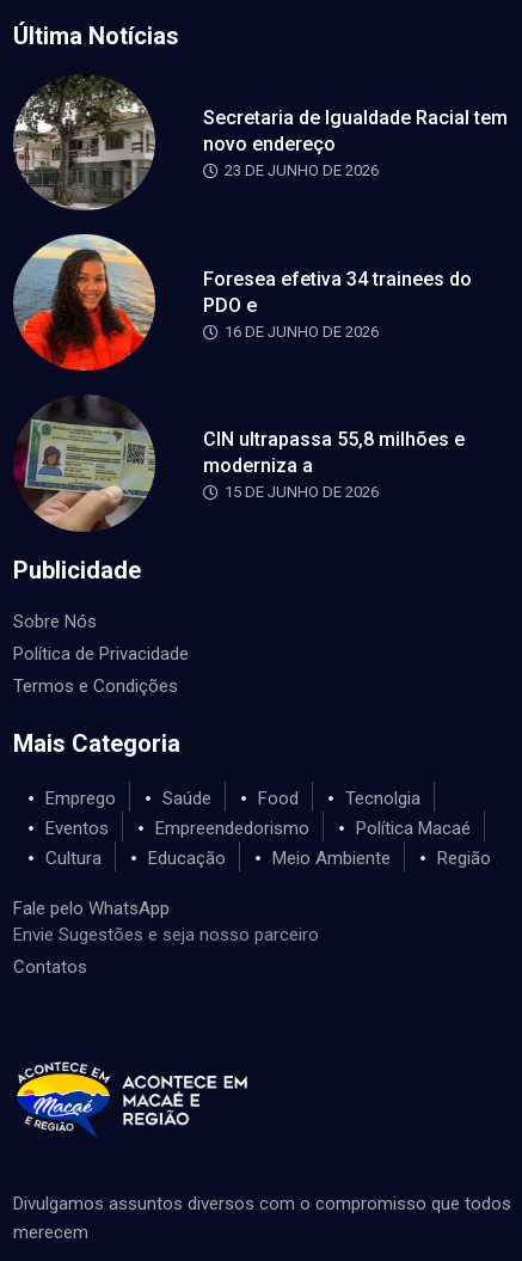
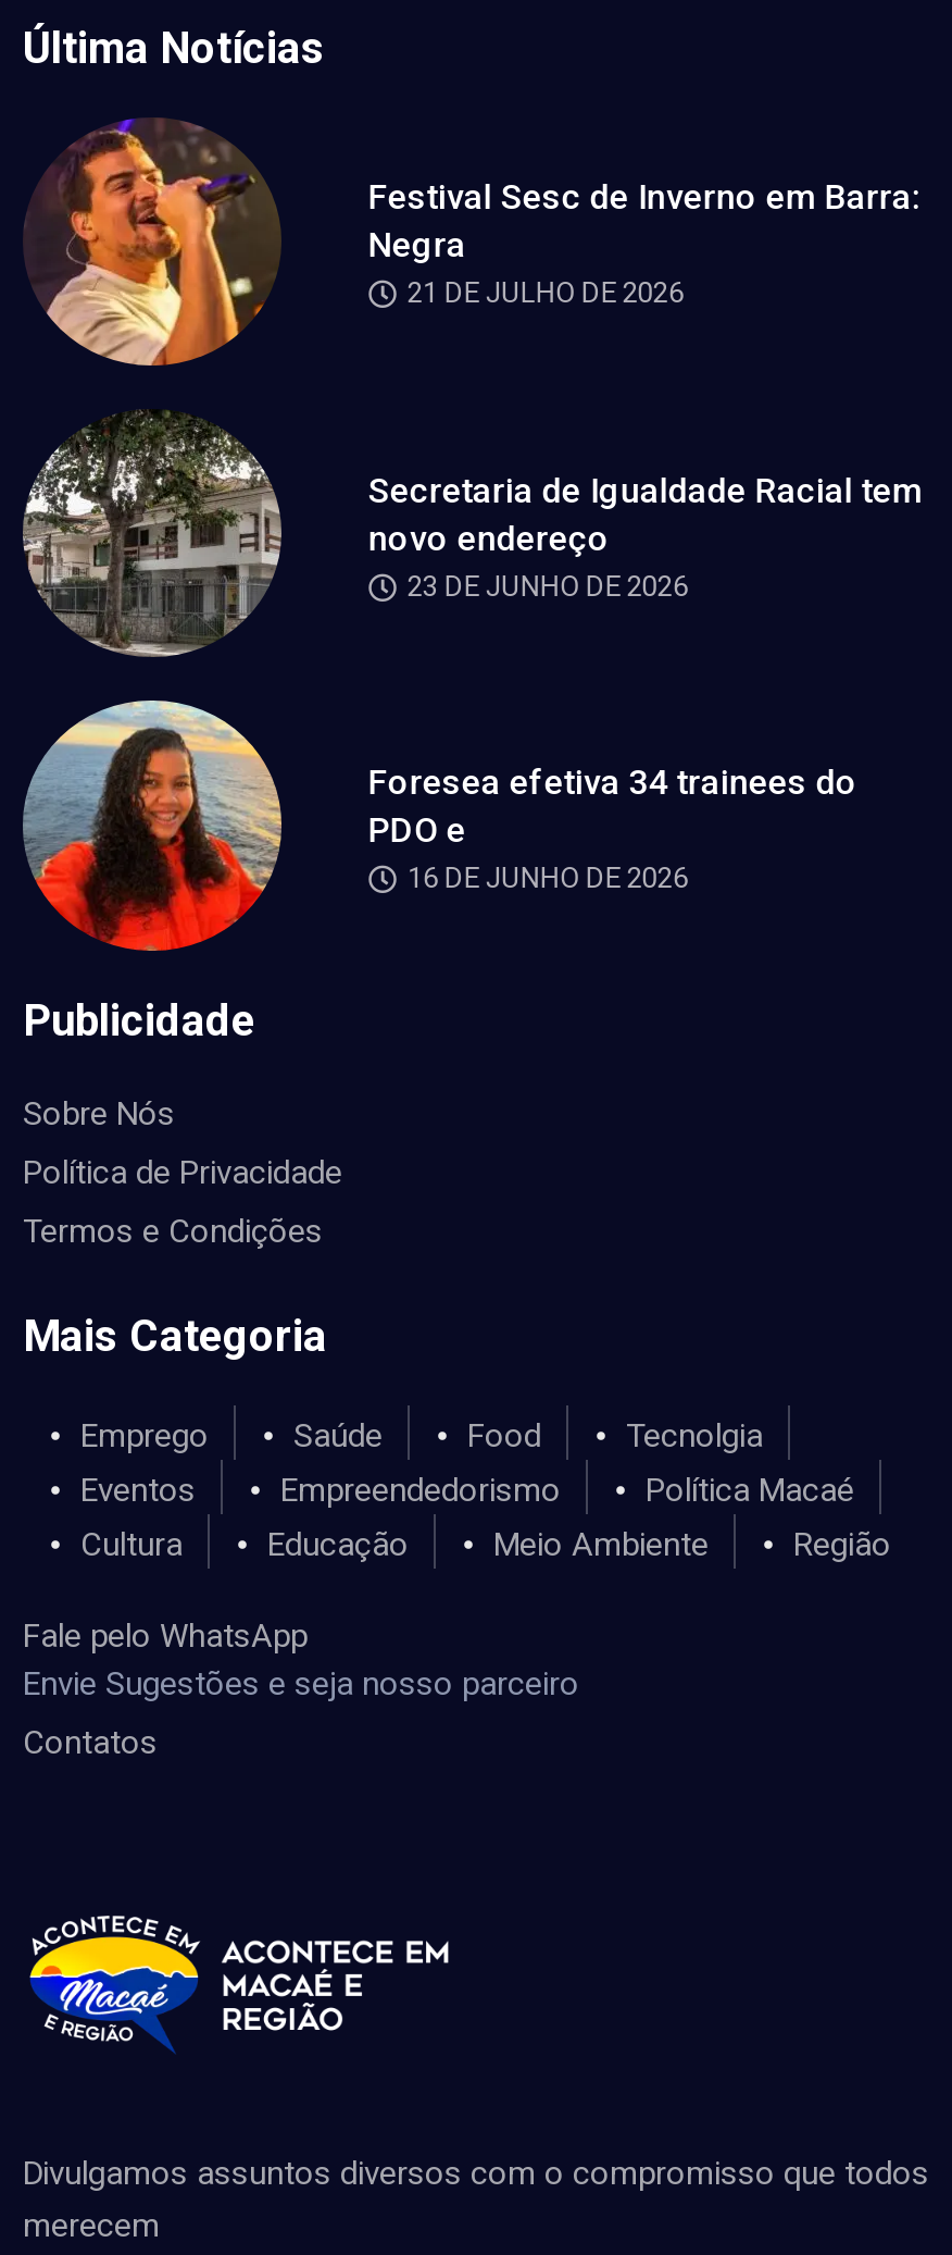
none -> [25,117,920,368] [image] | Festival Sesc de Inverno em Barra: | Negra | 21 DE JULHO DE 2026
moved [12,73,507,340] -> [21,407,922,894]: [image] | Secretaria de Igualdade Racial tem | novo endereço | 23 DE JUNHO DE 2026 | Foresea efetiva 34 trainees do | PDO e | 16 DE JUNHO DE 2026
[13,394,464,532] [image] | CIN ultrapassa 55,8 milhões e | moderniza a | 15 DE JUNHO DE 2026 -> none

